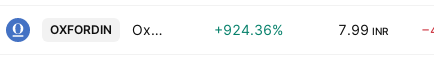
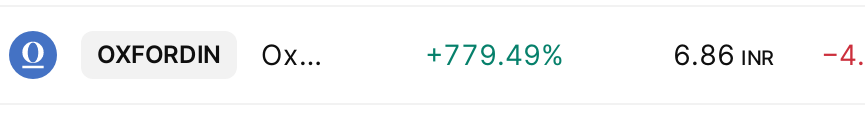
[214,21,283,38] +924.36% -> [425,37,563,71] +779.49%
[338,21,388,38] 7.99 INR -> [673,37,773,71] 6.86 INR

